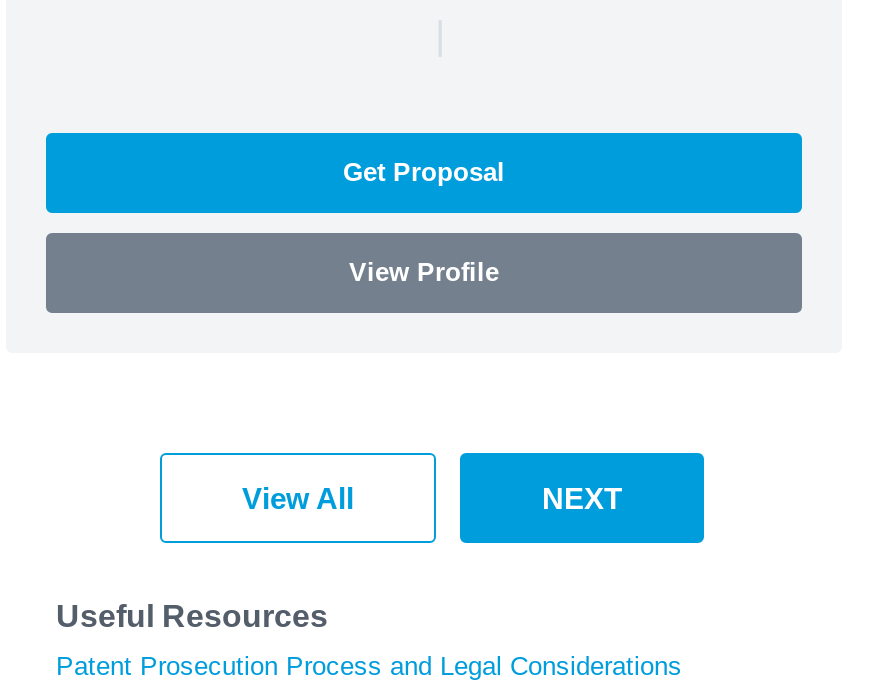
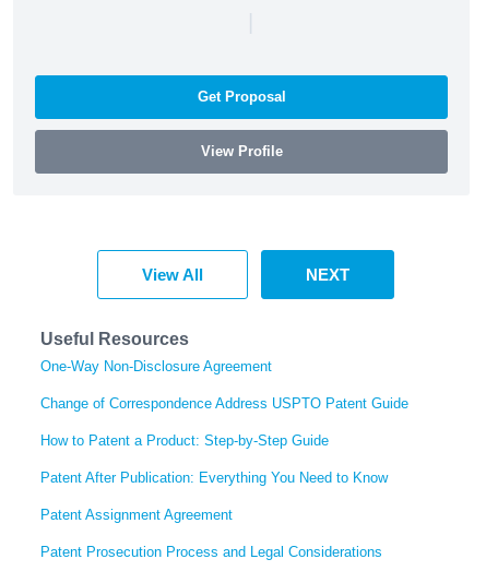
none -> [40,358,408,523] One-Way Non-Disclosure Agreement | Change of Correspondence Address USPTO Patent Guide | How to Patent a Product: Step-by-Step Guide | Patent After Publication: Everything You Need to Know | Patent Assignment Agreement

